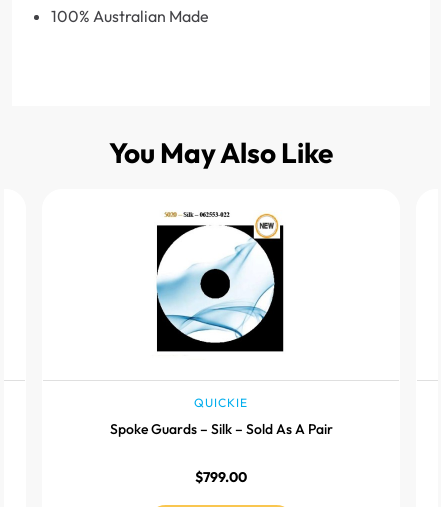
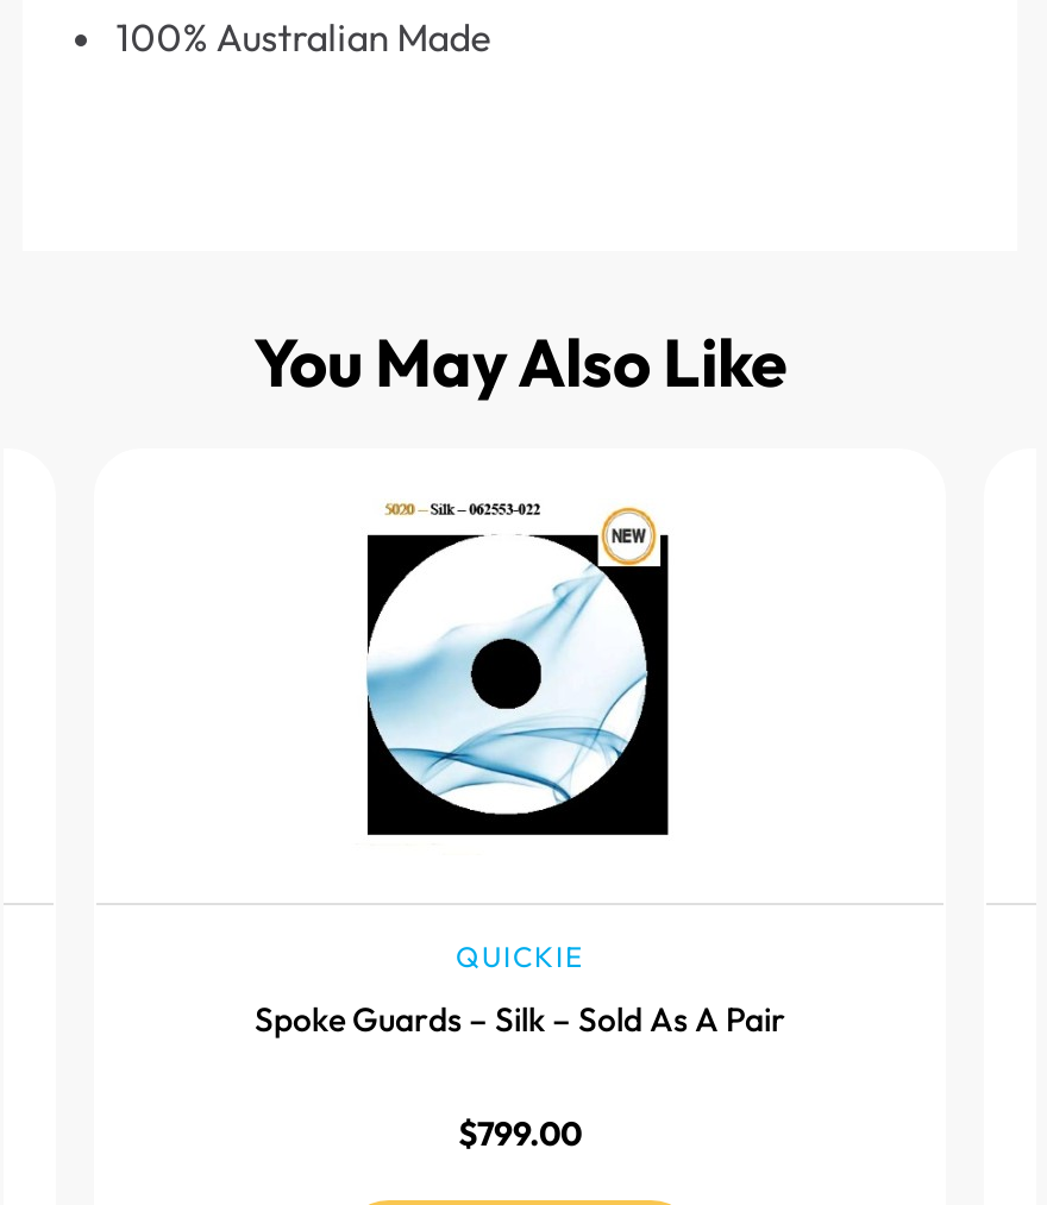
[109,420,332,438] Spoke Guards – Silk – Sold As A Pair -> [228,998,811,1041] Spoke Guards – Racing – Sold As A Pair

